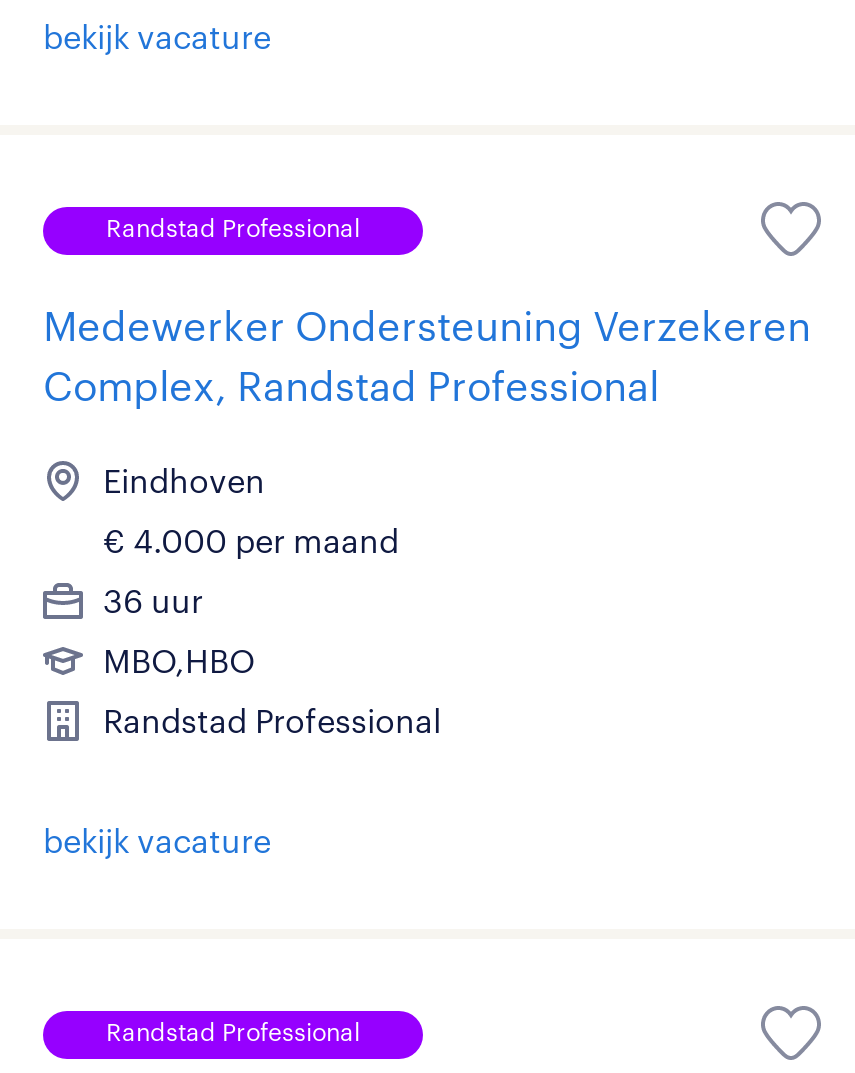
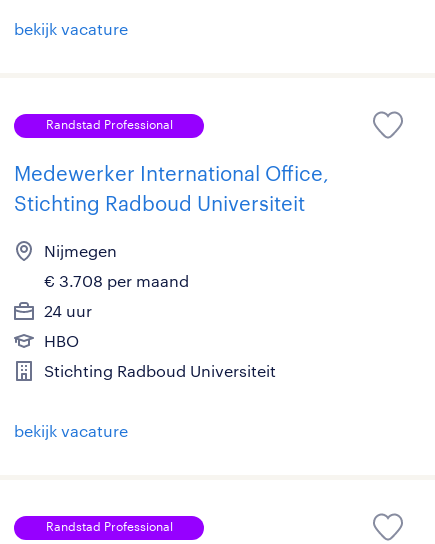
[43,301,811,409] Medewerker Ondersteuning Verzekeren | Complex, Randstad Professional -> [14,161,329,215] Medewerker International Office, | Stichting Radboud Universiteit
[103,461,265,499] Eindhoven -> [44,241,117,260] Nijmegen
[103,521,399,559] € 4.000 per maand -> [44,271,189,290] € 3.708 per maand
[103,581,203,619] 36 uur -> [44,301,92,320] 24 uur
[103,641,255,679] MBO,HBO -> [44,331,79,350] HBO
[103,701,441,739] Randstad Professional -> [44,361,276,380] Stichting Radboud Universiteit

